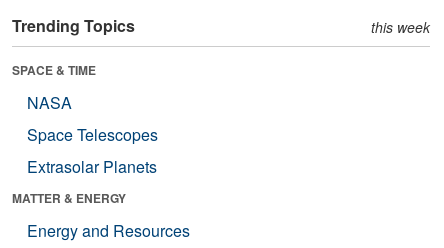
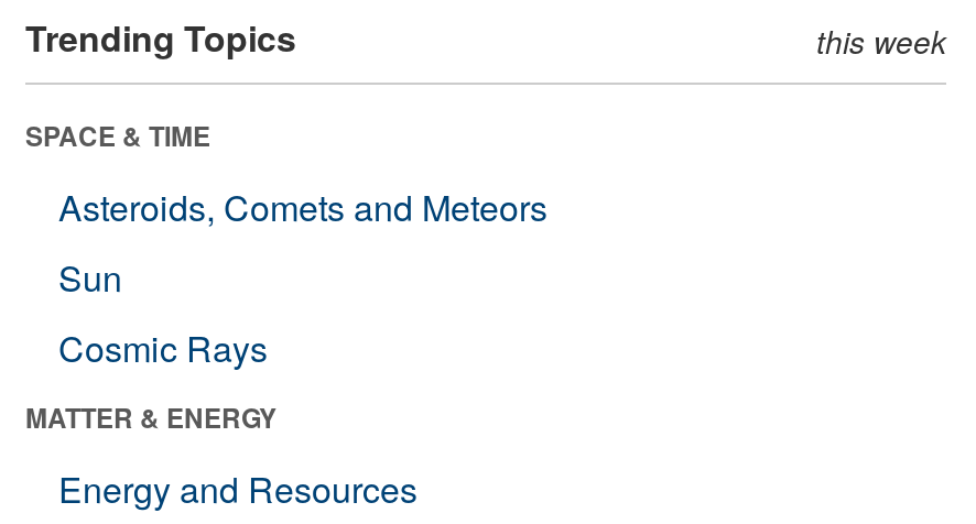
[27,91,158,178] NASA | Space Telescopes | Extrasolar Planets -> [58,181,547,373] Asteroids, Comets and Meteors | Sun | Cosmic Rays

